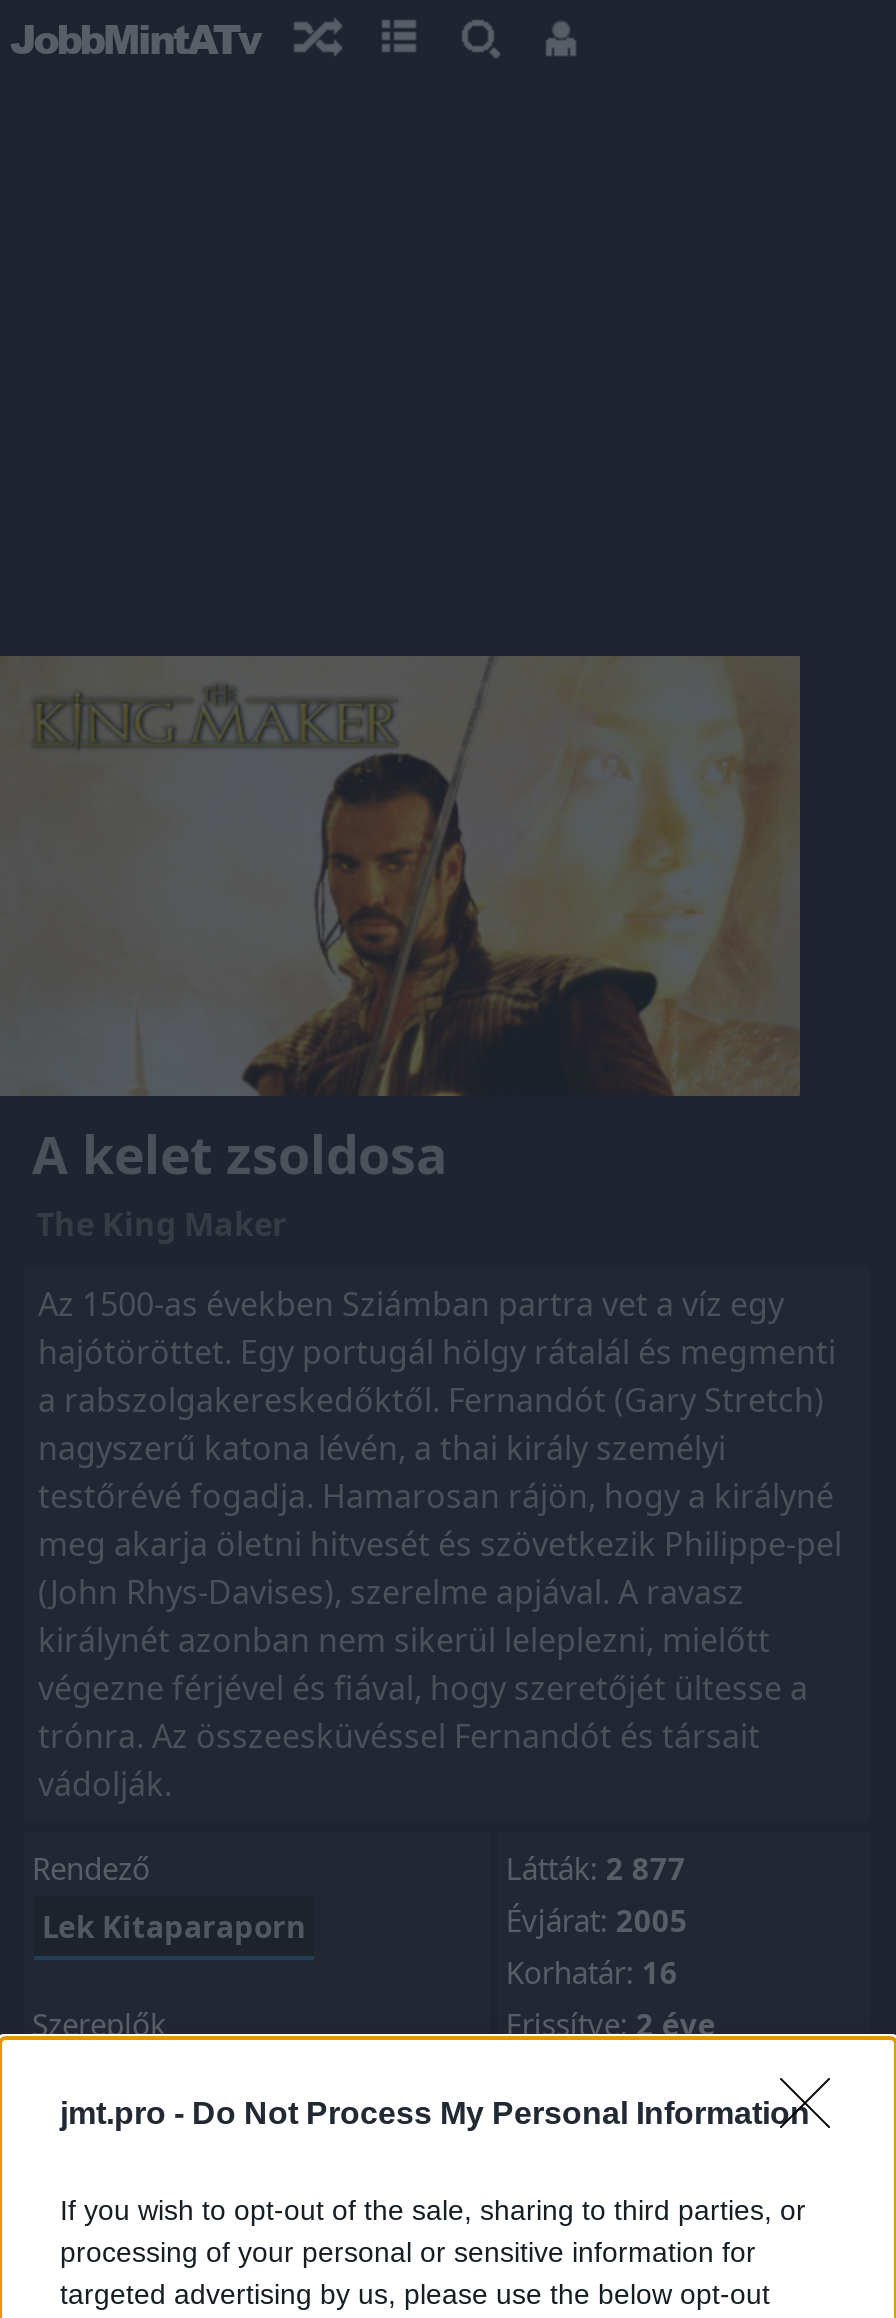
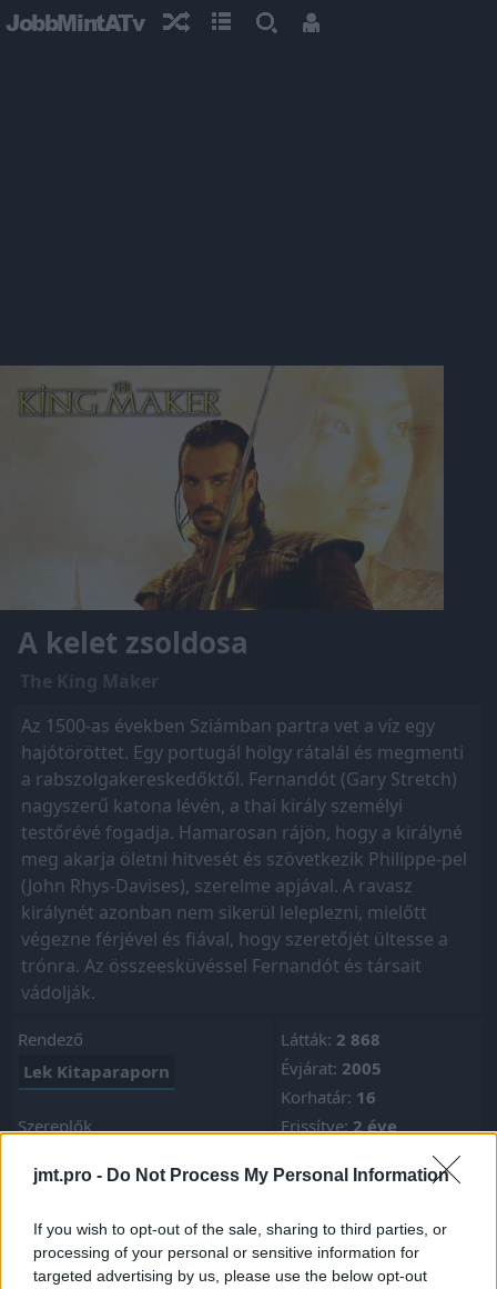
[506,1848,686,1888] Látták: 2 877 -> [281,1028,380,1050] Látták: 2 868

